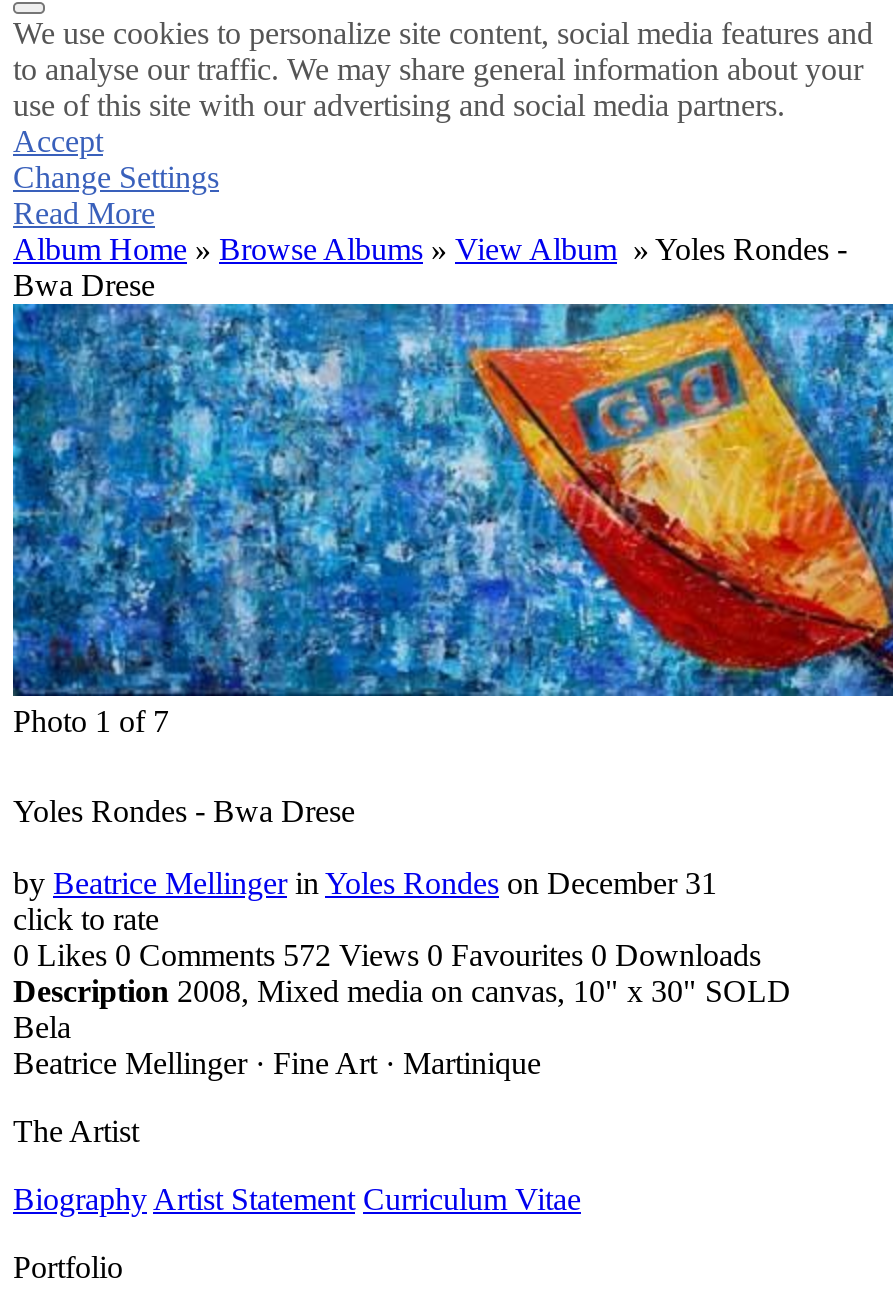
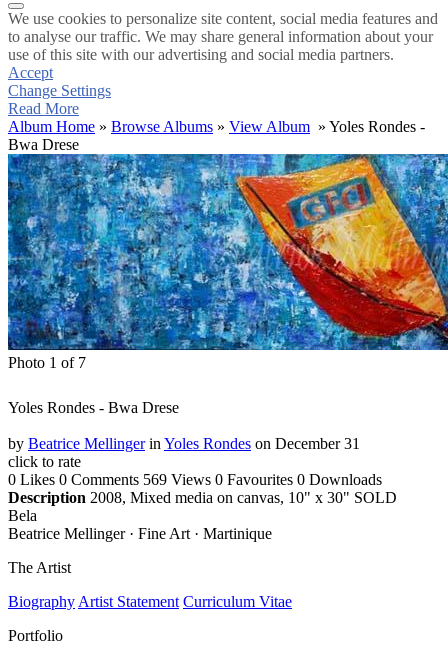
[13,937,761,971] 0 Likes 0 Comments 572 Views 0 Favourites 0 Downloads -> [8,470,382,487] 0 Likes 0 Comments 569 Views 0 Favourites 0 Downloads

